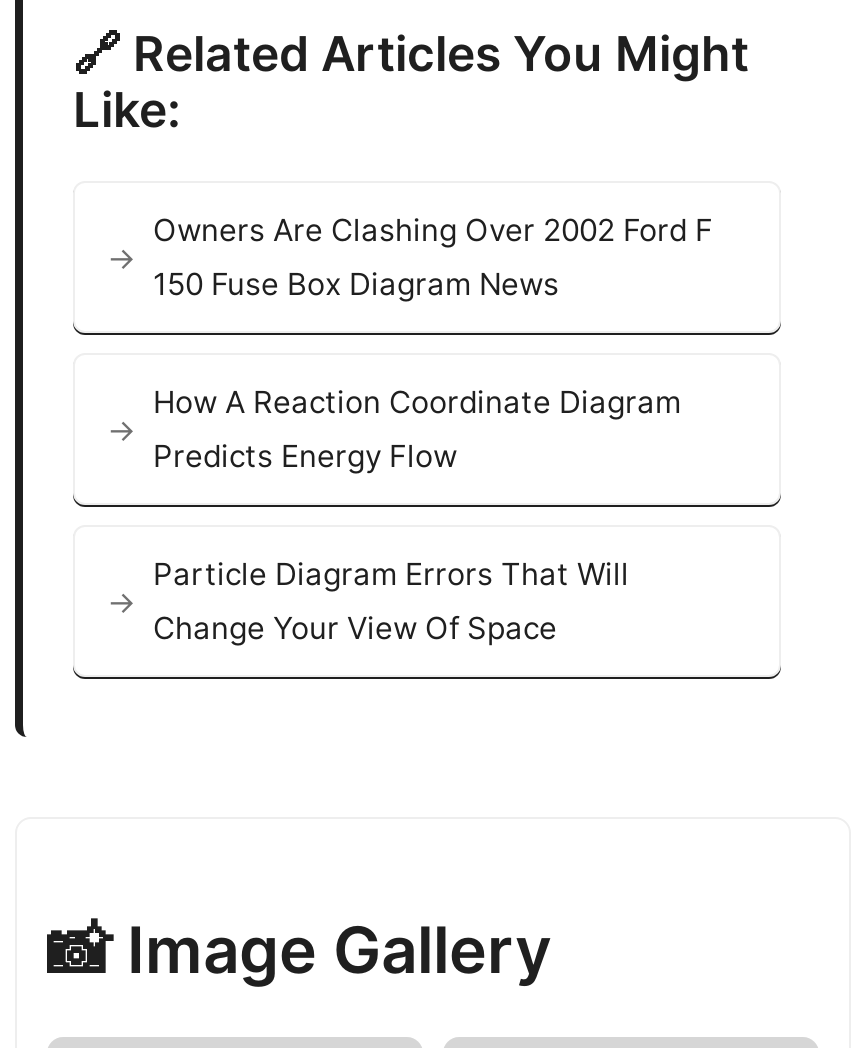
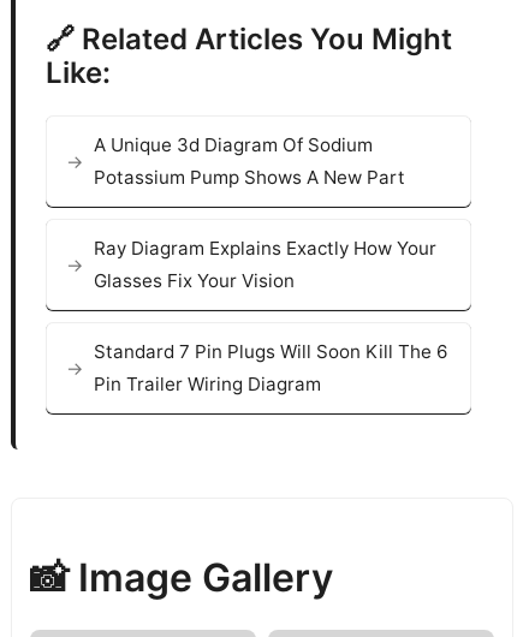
[153,211,713,303] Owners Are Clashing Over 2002 Ford F | 150 Fuse Box Diagram News -> [94,134,405,189] A Unique 3d Diagram Of Sodium | Potassium Pump Shows A New Part
[153,383,681,475] How A Reaction Coordinate Diagram | Predicts Energy Flow -> [94,237,436,292] Ray Diagram Explains Exactly How Your | Glasses Fix Your Vision
[153,555,629,647] Particle Diagram Errors That Will | Change Your View Of Space -> [94,340,447,396] Standard 7 Pin Plugs Will Soon Kill The 6 | Pin Trailer Wiring Diagram

